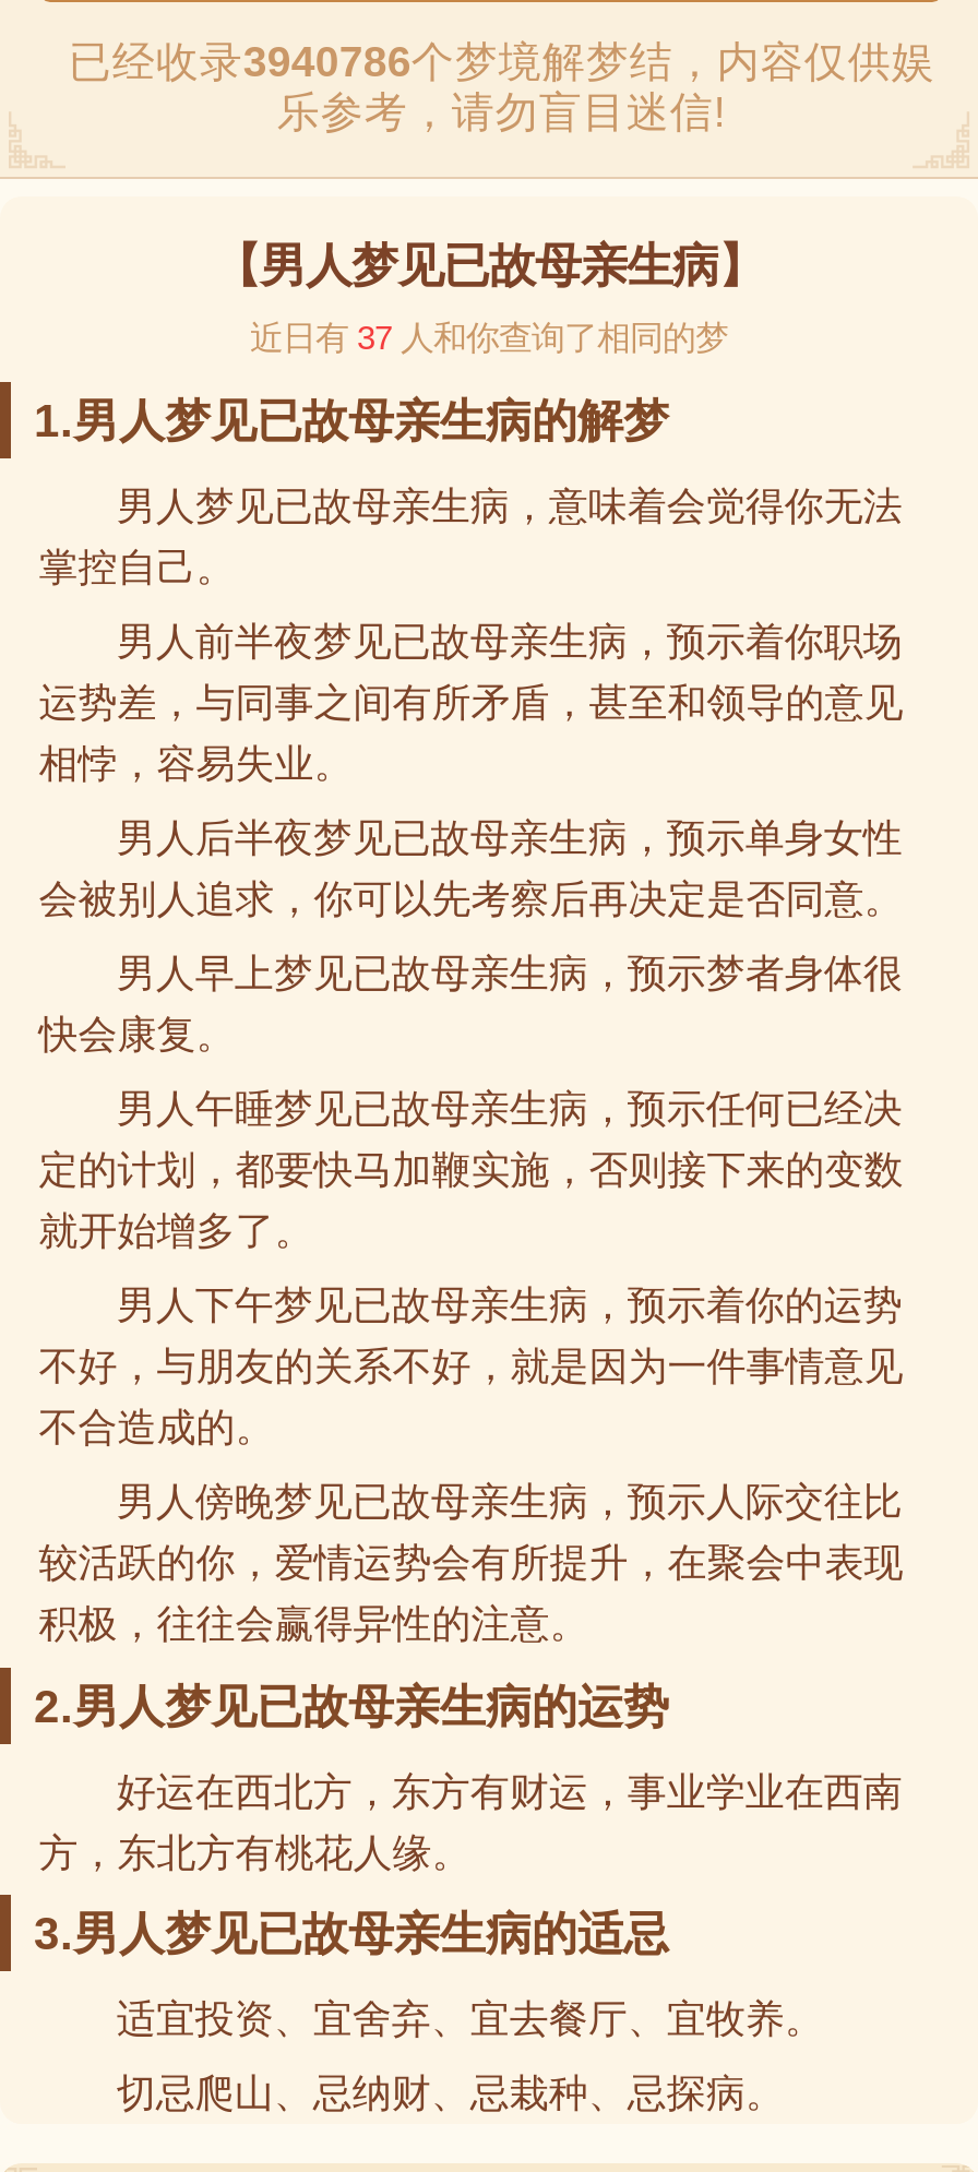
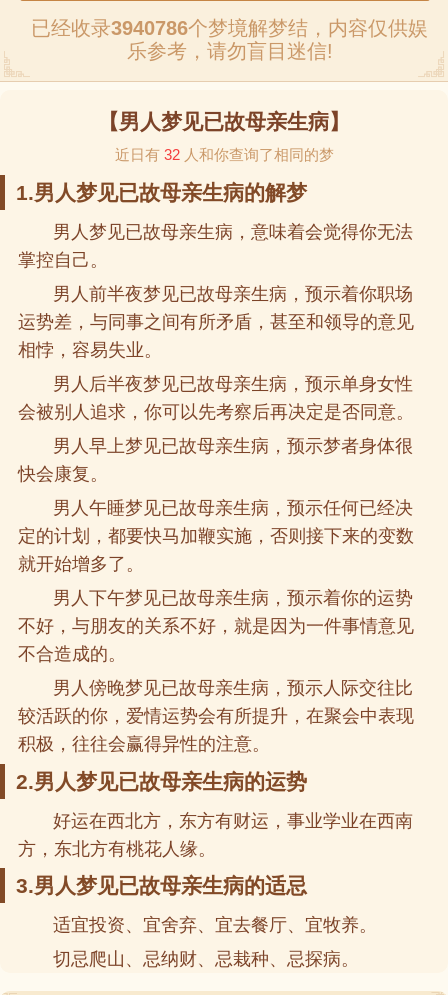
[250,319,728,356] 近日有37人和你查询了相同的梦 -> [114,146,333,163] 近日有32人和你查询了相同的梦

